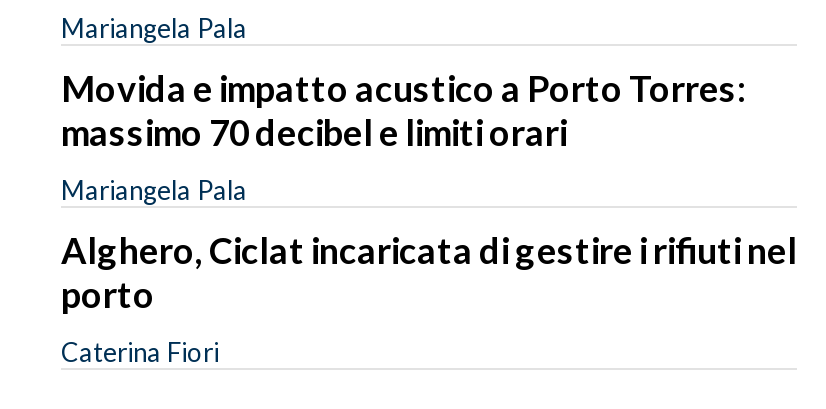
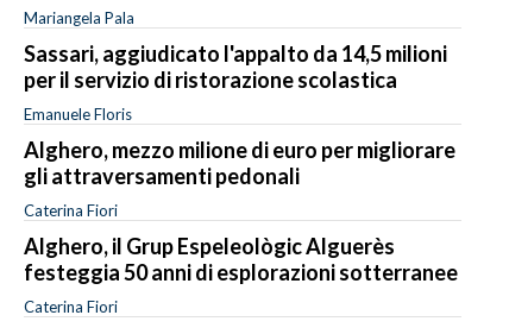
[61,65,797,315] Movida e impatto acustico a Porto Torres: | massimo 70 decibel e limiti orari | Mariangela Pala | Alghero, Ciclat incaricata di gestire i rifiuti nel | porto -> [24,40,458,285] Sassari, aggiudicato l'appalto da 14,5 milioni | per il servizio di ristorazione scolastica | Emanuele Floris | Alghero, mezzo milione di euro per migliorare | gli attraversamenti pedonali | Caterina Fiori | Alghero, il Grup Espeleològic Alguerès | festeggia 50 anni di esplorazioni sotterranee

